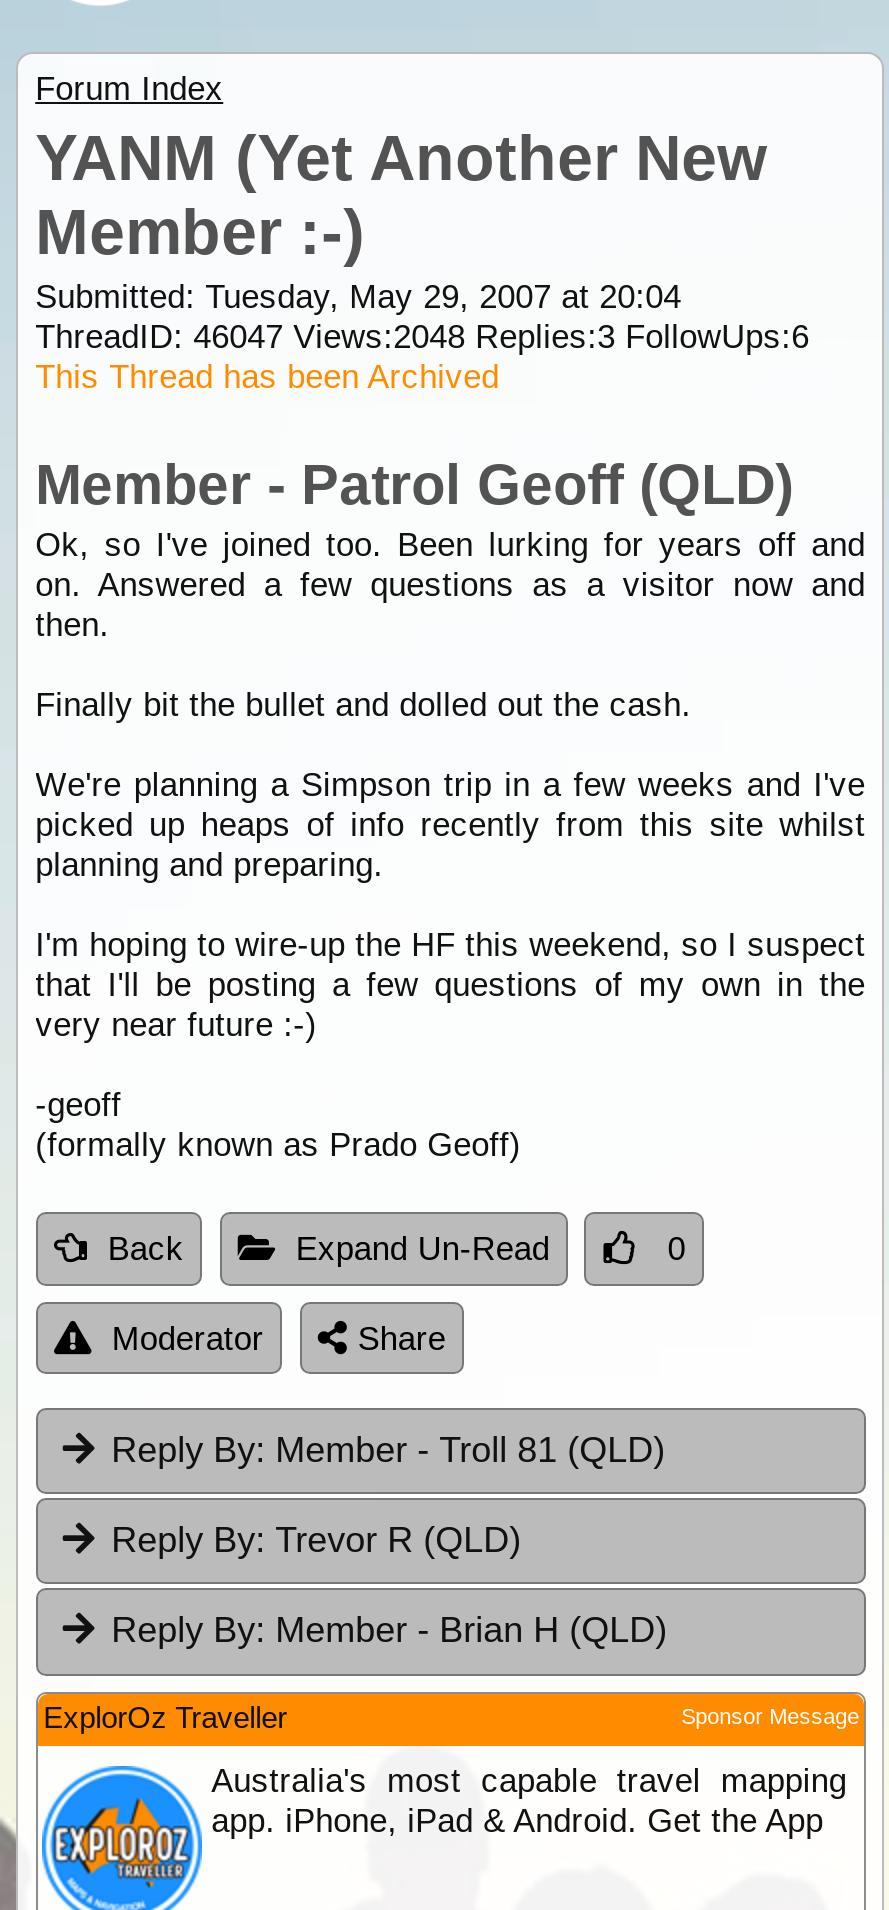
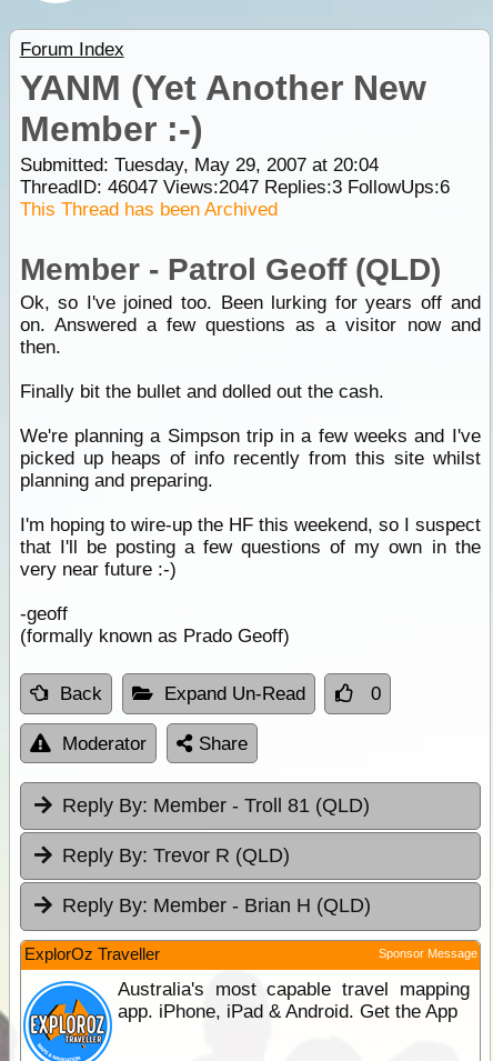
[35,318,809,356] ThreadID: 46047 Views:2048 Replies:3 FollowUps:6 -> [20,177,449,198] ThreadID: 46047 Views:2047 Replies:3 FollowUps:6

